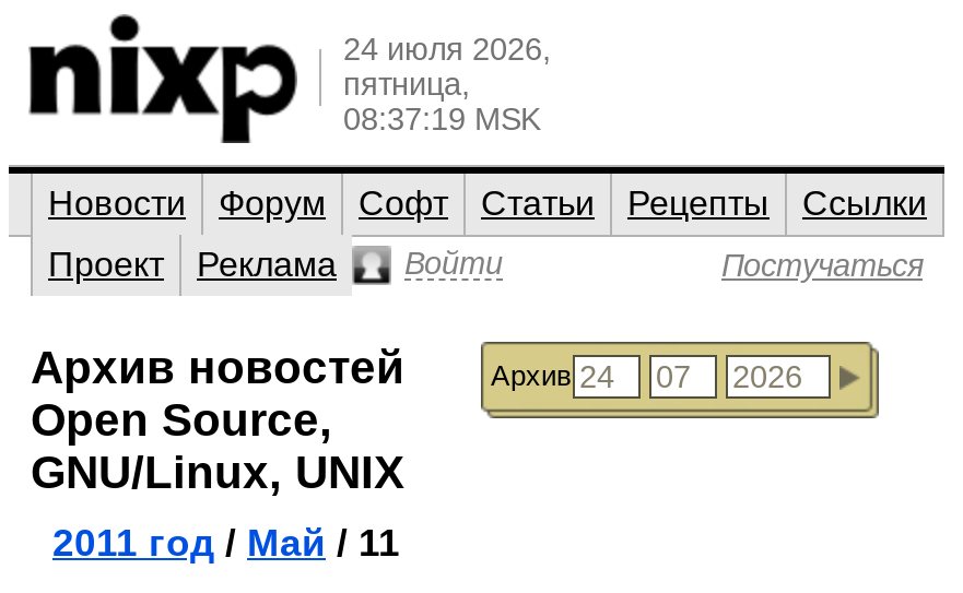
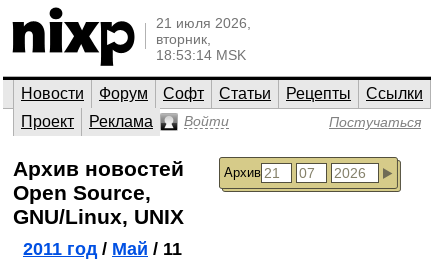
[343,32,551,137] 24 июля 2026, | пятница, | 08:37:19 MSK -> [156,15,251,63] 21 июля 2026, | вторник, | 18:53:14 MSK

